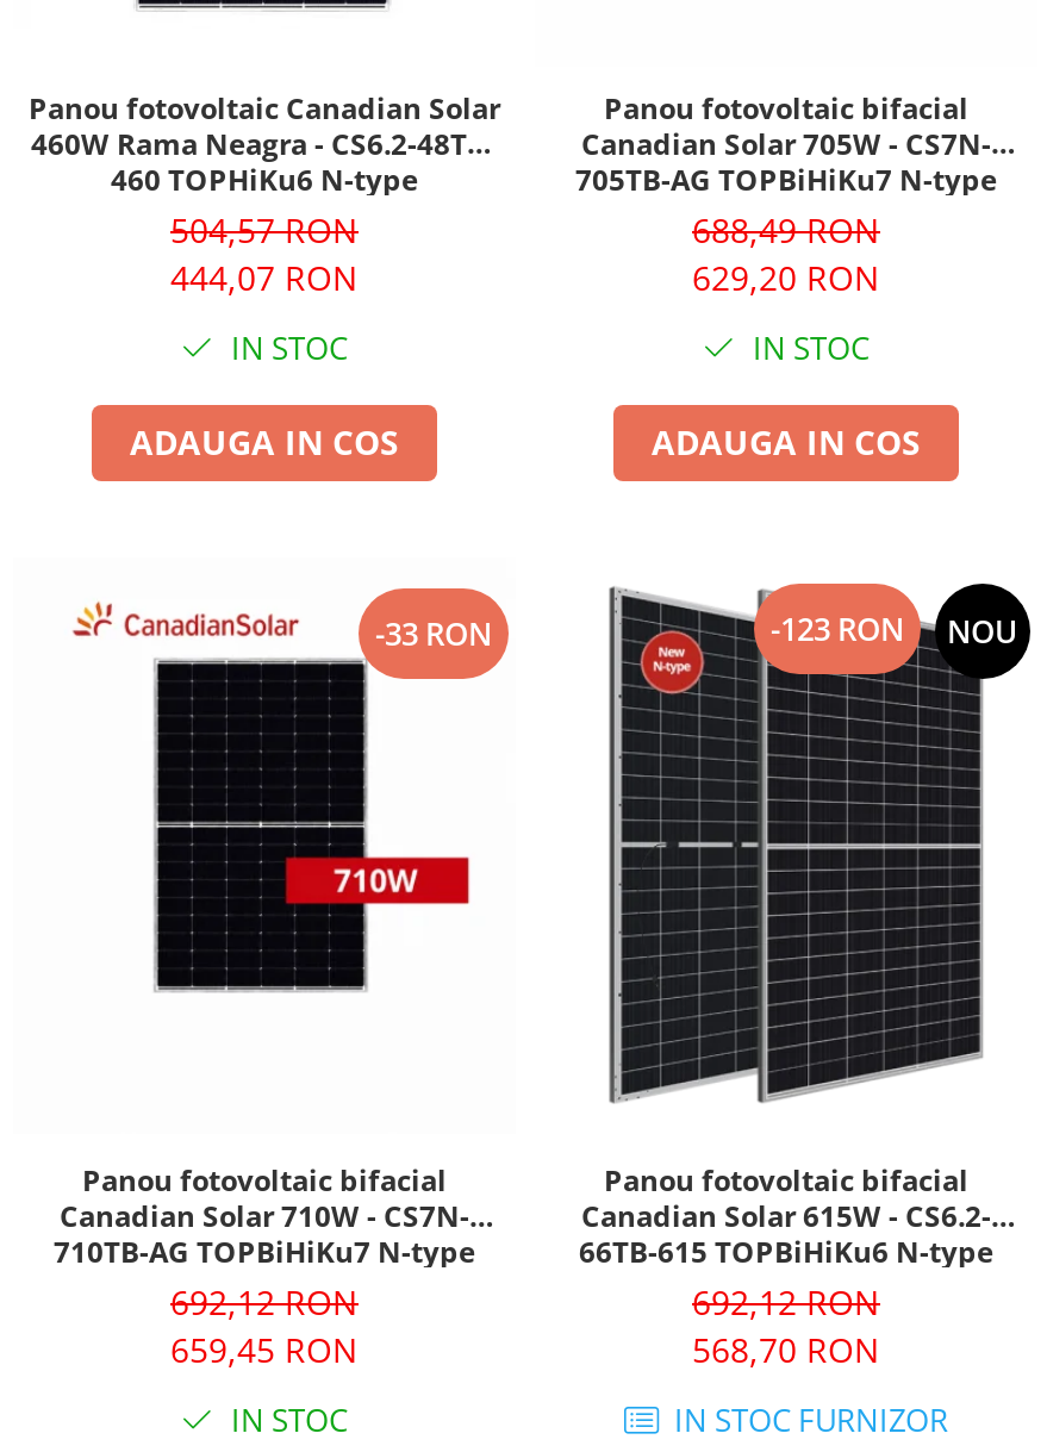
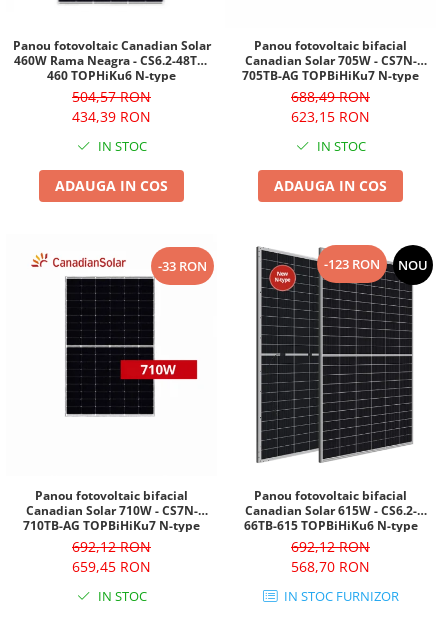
[170,254,359,299] 444,07 RON -> [72,106,151,125] 434,39 RON
[692,254,880,299] 629,20 RON -> [291,106,370,125] 623,15 RON

